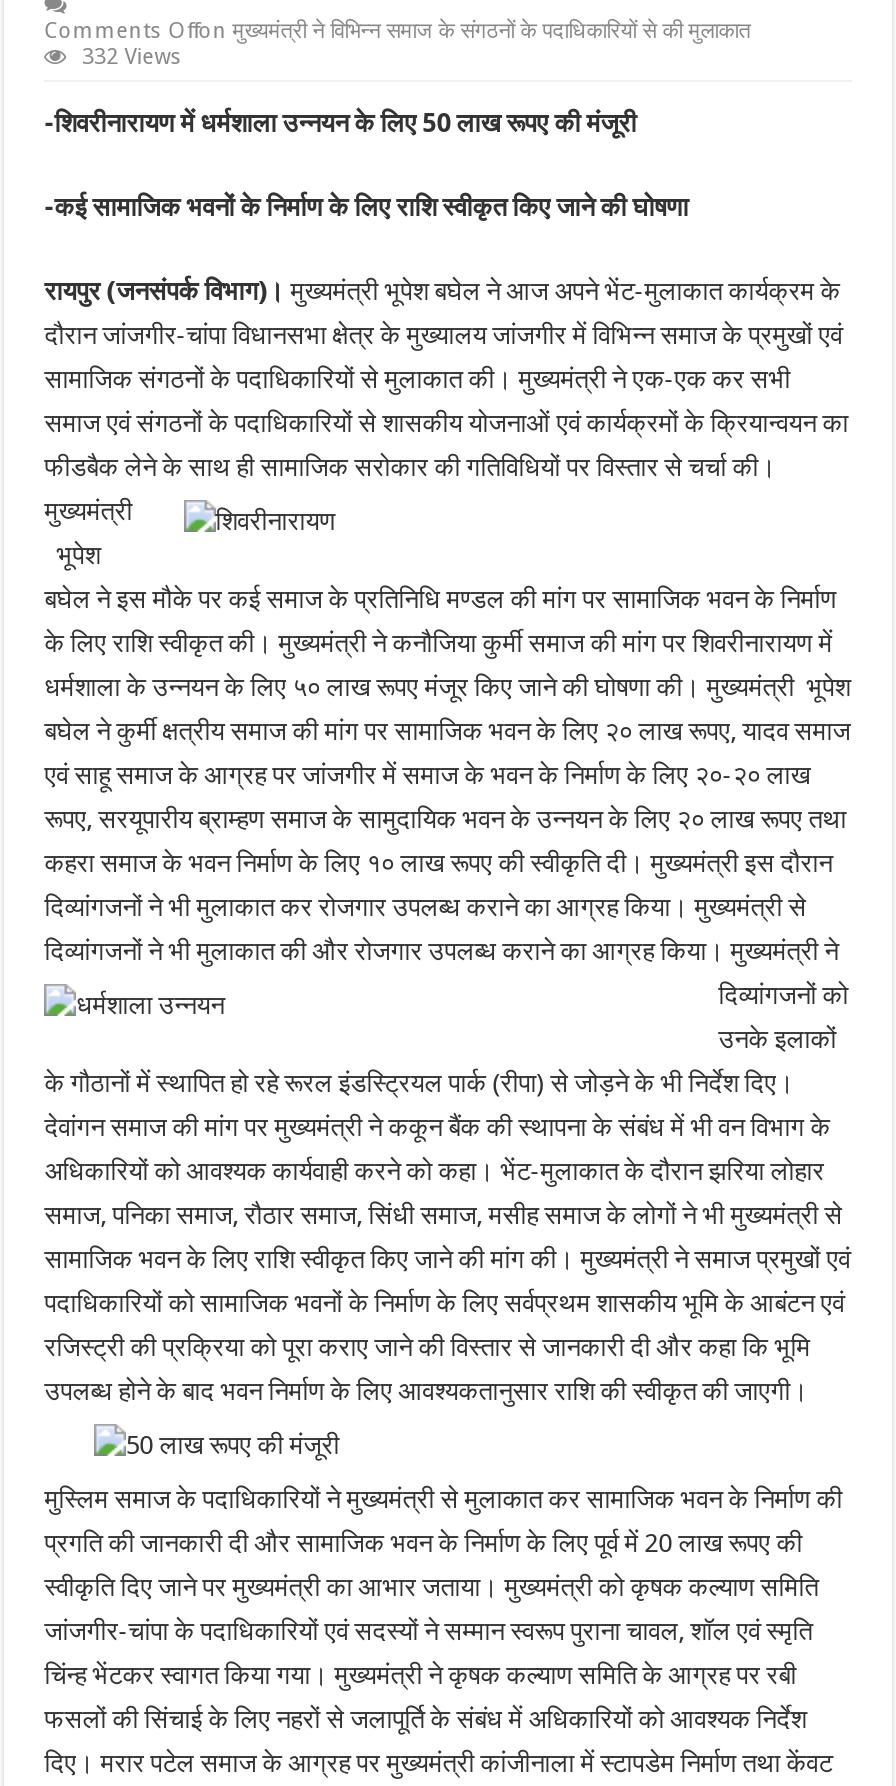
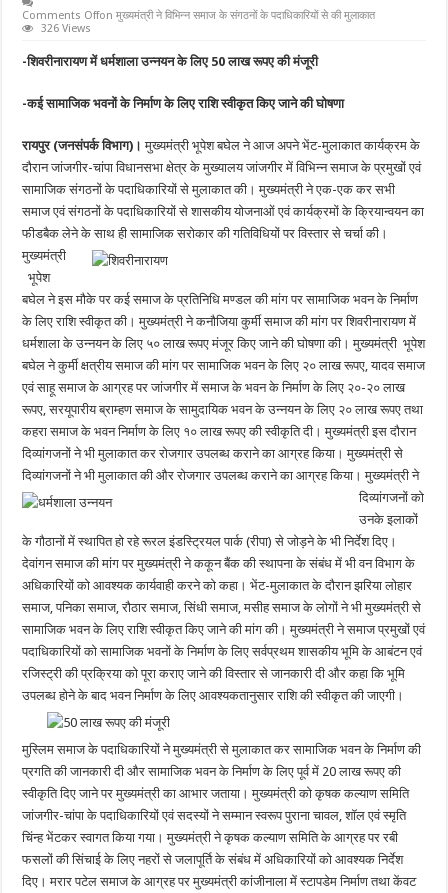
[82,44,182,70] 332 Views -> [41,22,91,35] 326 Views

